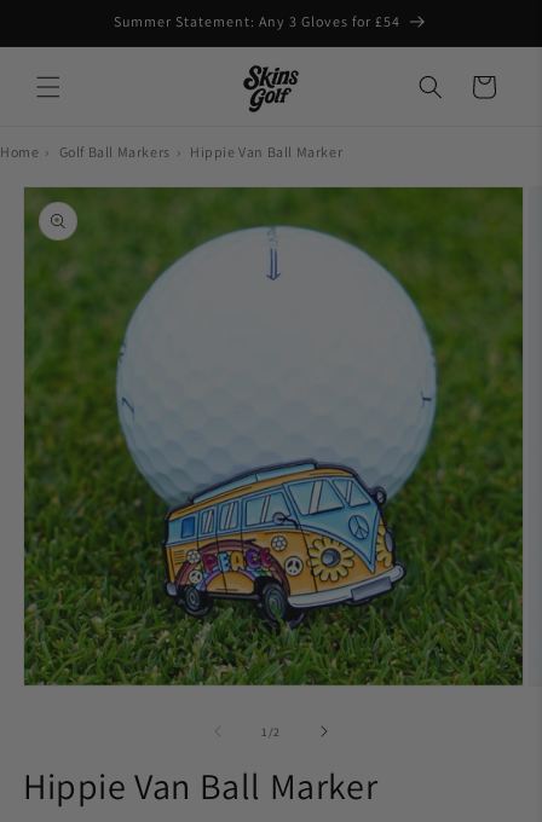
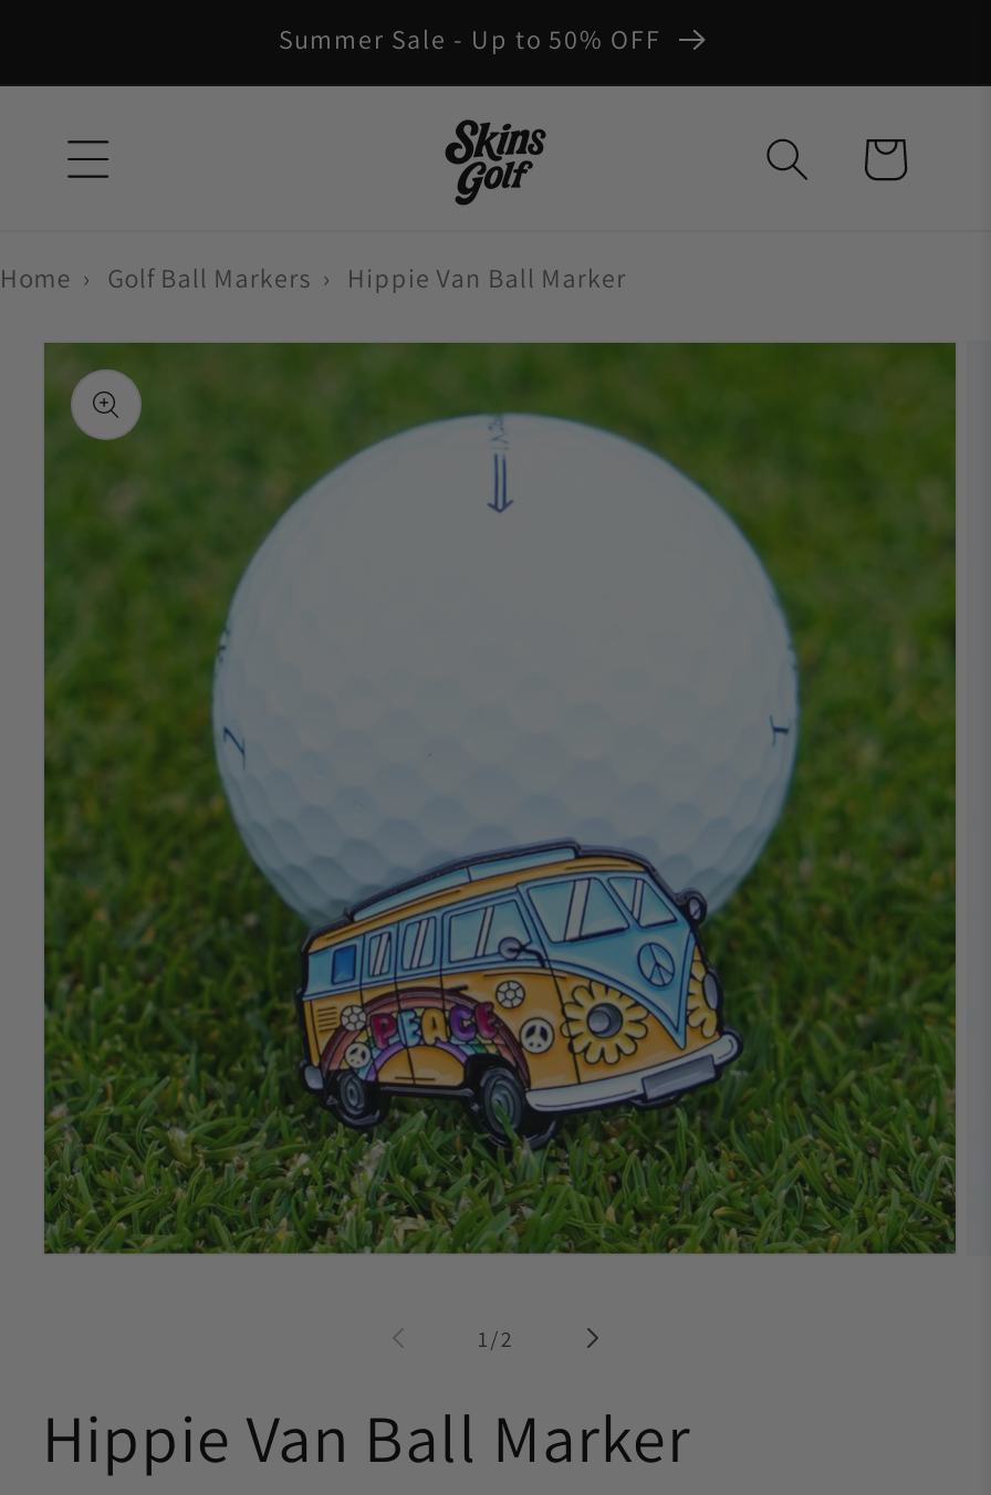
[114,12,400,30] Summer Statement: Any 3 Gloves for £54 -> [279,22,661,55] Summer Sale - Up to 50% OFF

